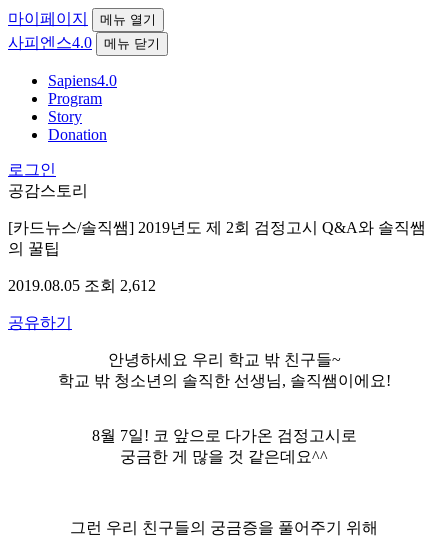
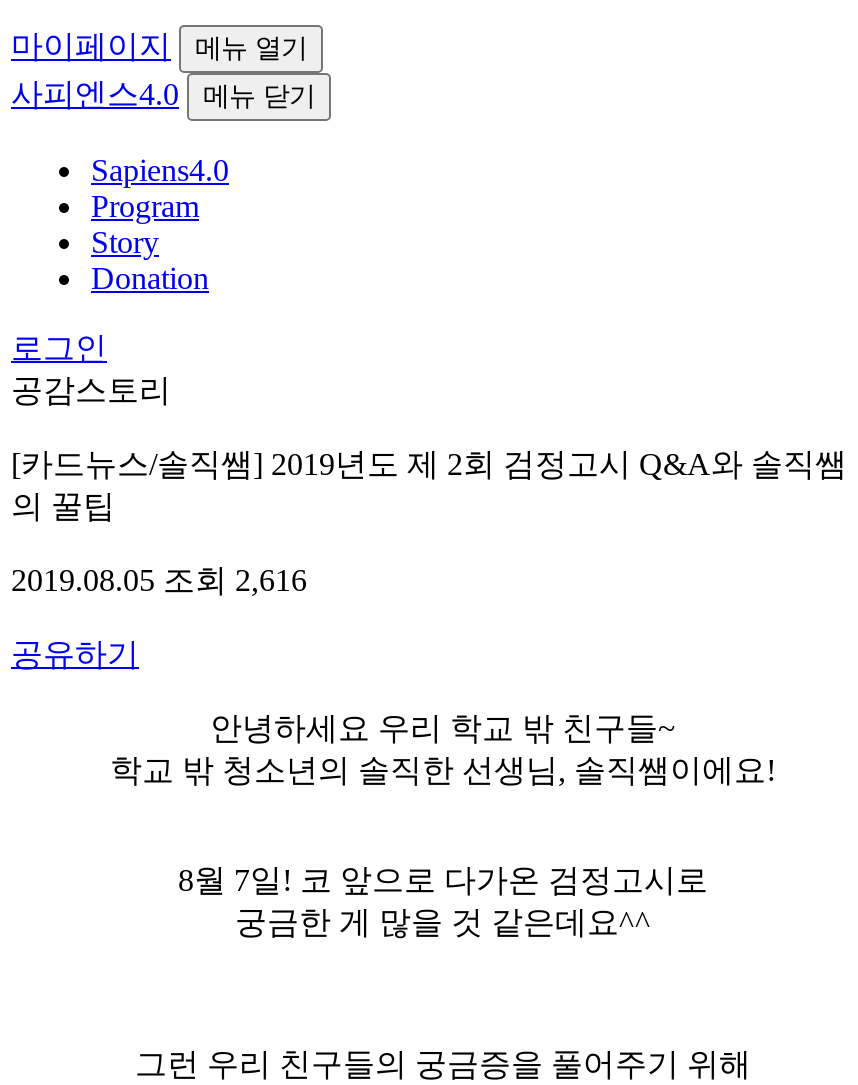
[8,277,156,294] 2019.08.05 조회 2,612 -> [11,563,307,597] 2019.08.05 조회 2,616

